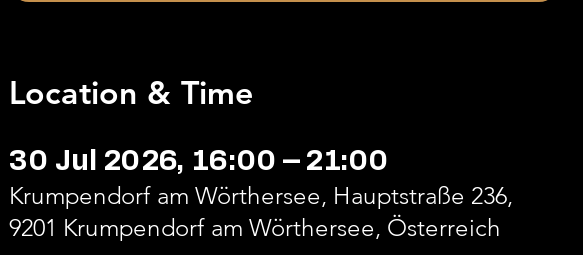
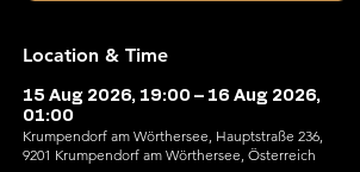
[9,148,389,176] 30 Jul 2026, 16:00 – 21:00 -> [23,88,321,125] 15 Aug 2026, 19:00 – 16 Aug 2026, | 01:00

